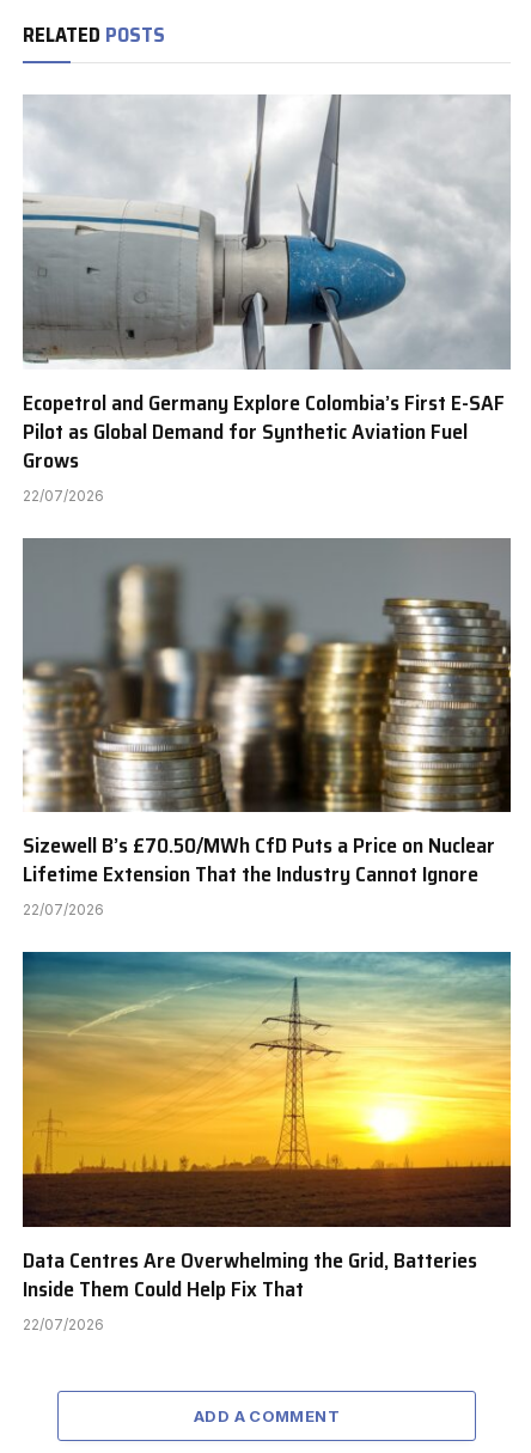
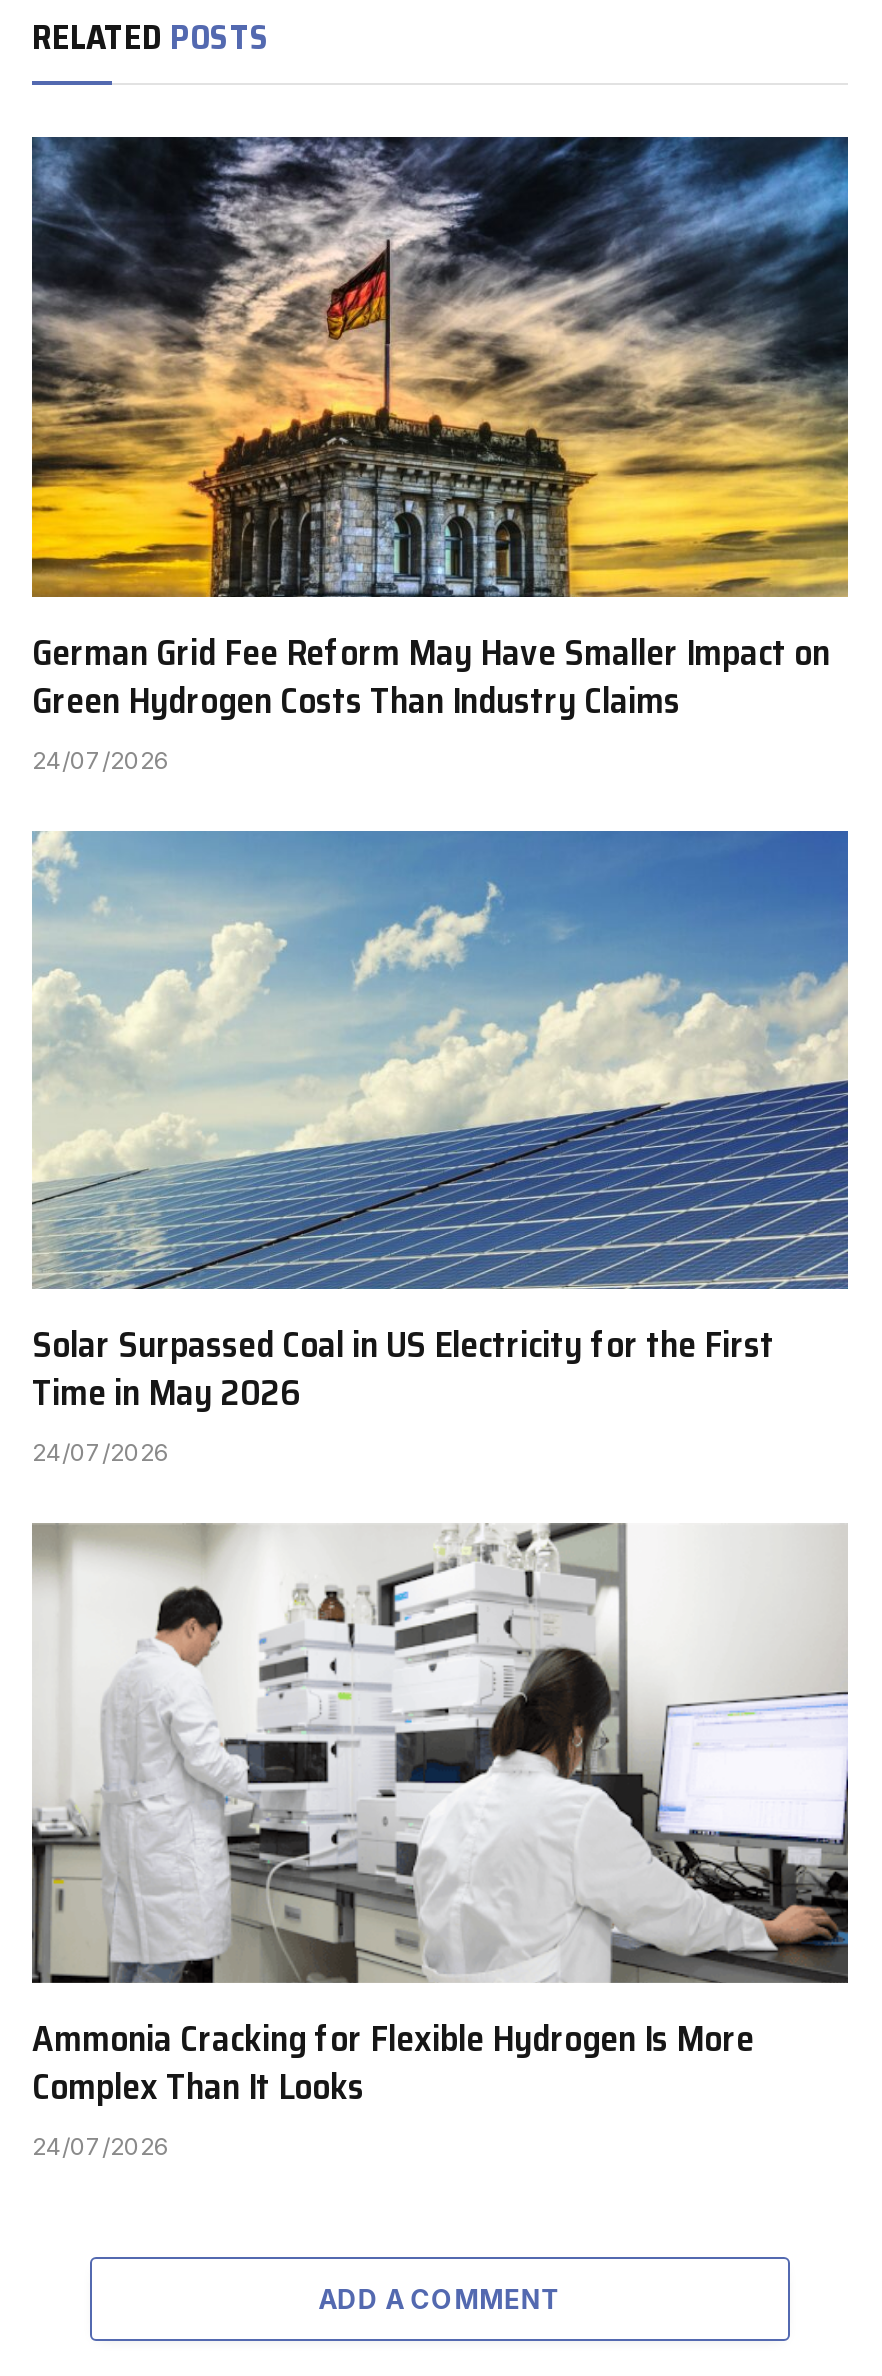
[22,94,511,504] [image] | Ecopetrol and Germany Explore Colombia’s First E-SAF | Pilot as Global Demand for Synthetic Aviation Fuel | Grows | 22/07/2026 -> [30,135,850,774] [image] | German Grid Fee Reform May Have Smaller Impact on | Green Hydrogen Costs Than Industry Claims | 24/07/2026
[23,538,512,919] [image] | Sizewell B’s £70.50/MWh CfD Puts a Price on Nuclear | Lifetime Extension That the Industry Cannot Ignore | 22/07/2026 -> [32,831,850,1467] [image] | Solar Surpassed Coal in US Electricity for the First | Time in May 2026 | 24/07/2026
[22,951,512,1333] [image] | Data Centres Are Overwhelming the Grid, Batteries | Inside Them Could Help Fix That | 22/07/2026 -> [30,1521,850,2160] [image] | Ammonia Cracking for Flexible Hydrogen Is More | Complex Than It Looks | 24/07/2026

